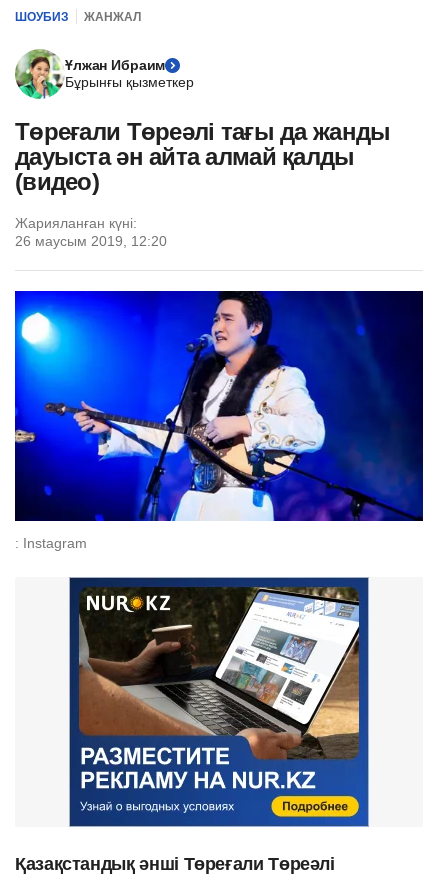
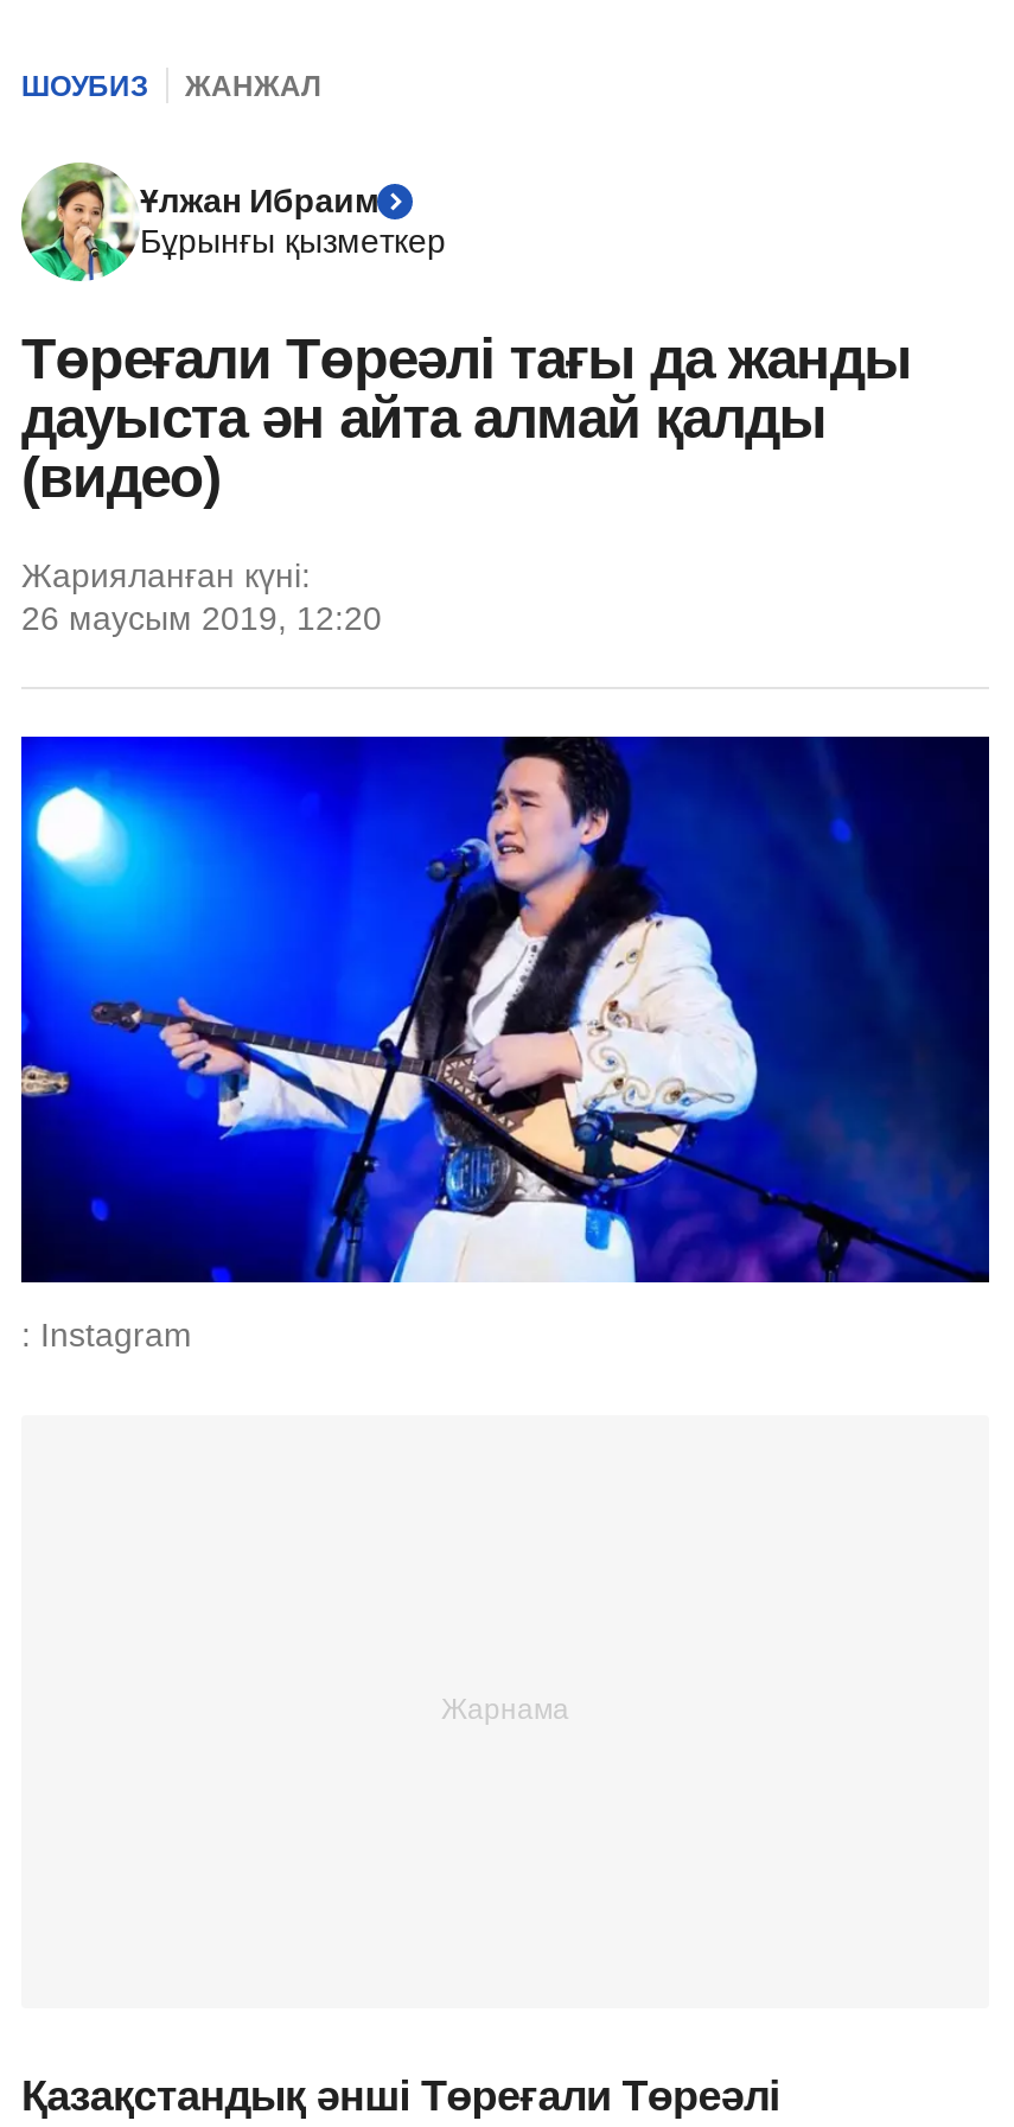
[68,576,370,828] [image] -> none

